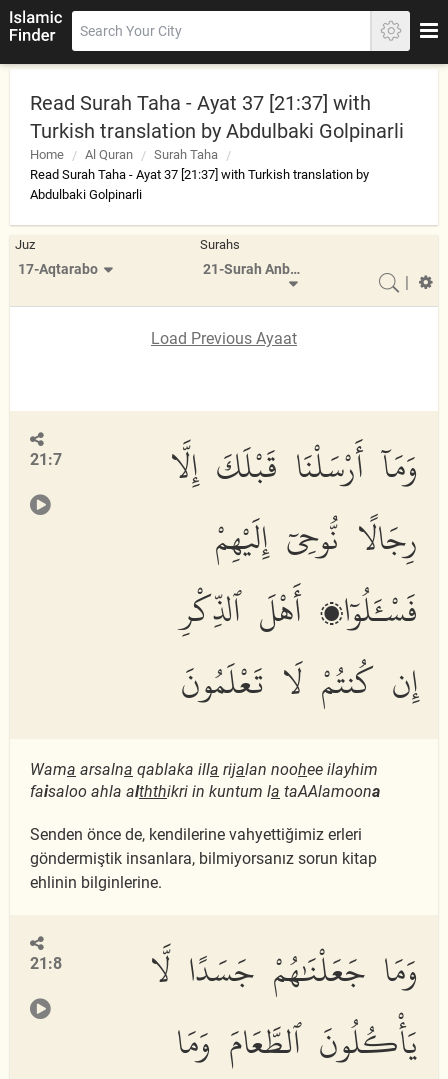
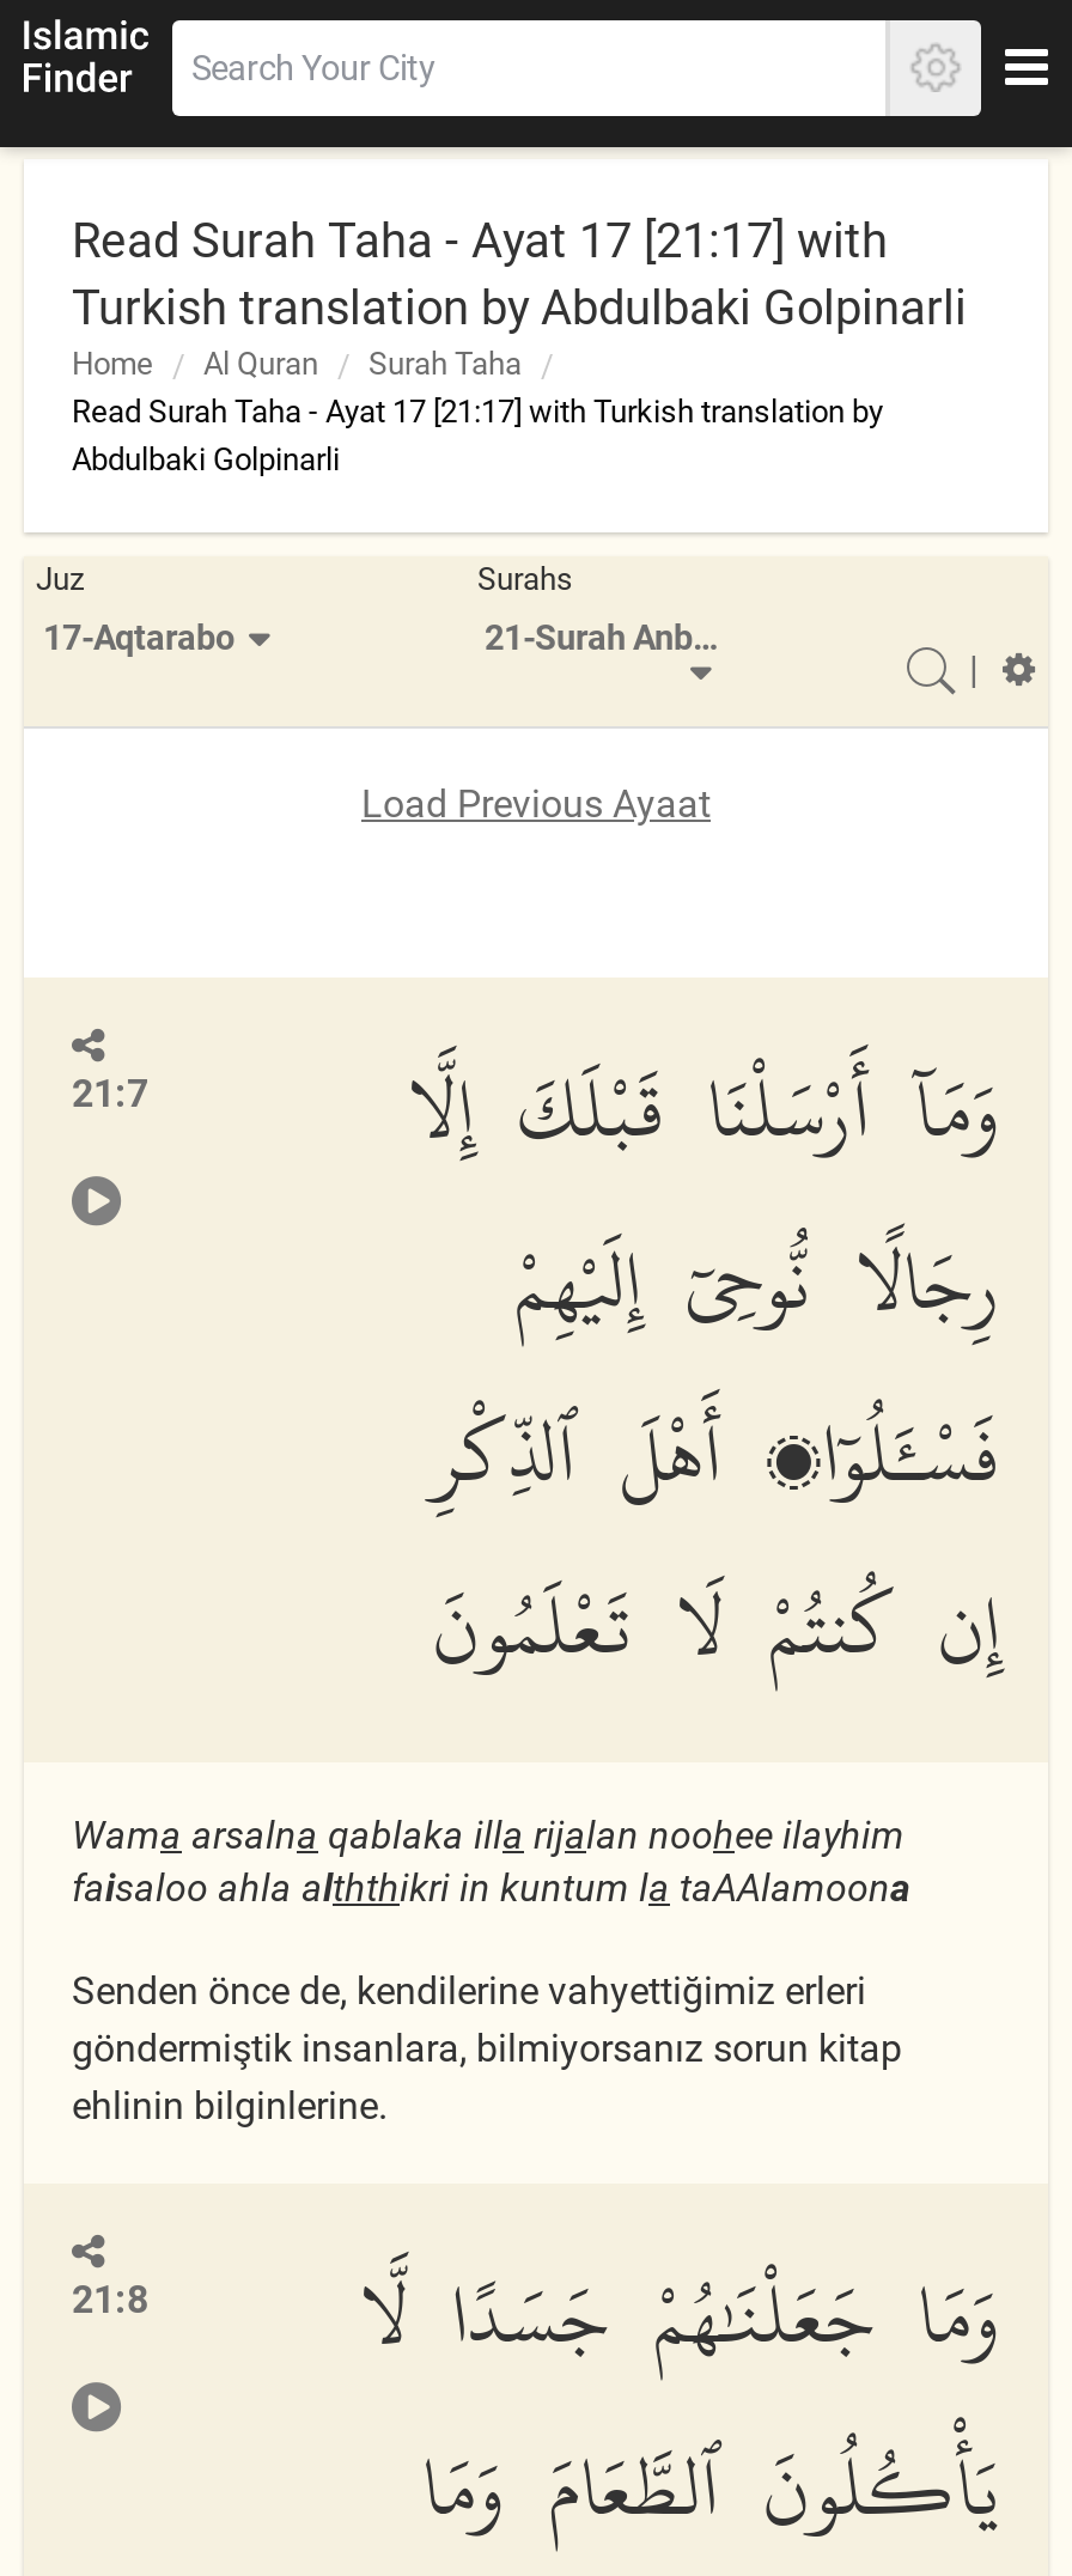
[30,91,371,115] Read Surah Taha - Ayat 37 [21:37] with -> [72,212,888,269] Read Surah Taha - Ayat 17 [21:17] with
[30,167,369,182] Read Surah Taha - Ayat 37 [21:37] with Turkish translation by -> [72,394,883,430] Read Surah Taha - Ayat 17 [21:17] with Turkish translation by

